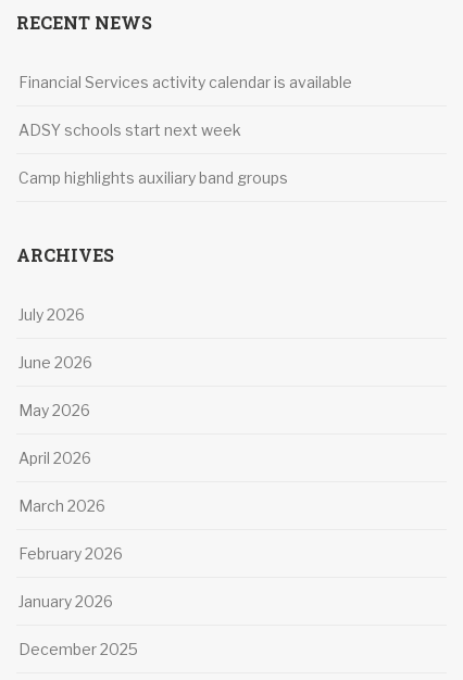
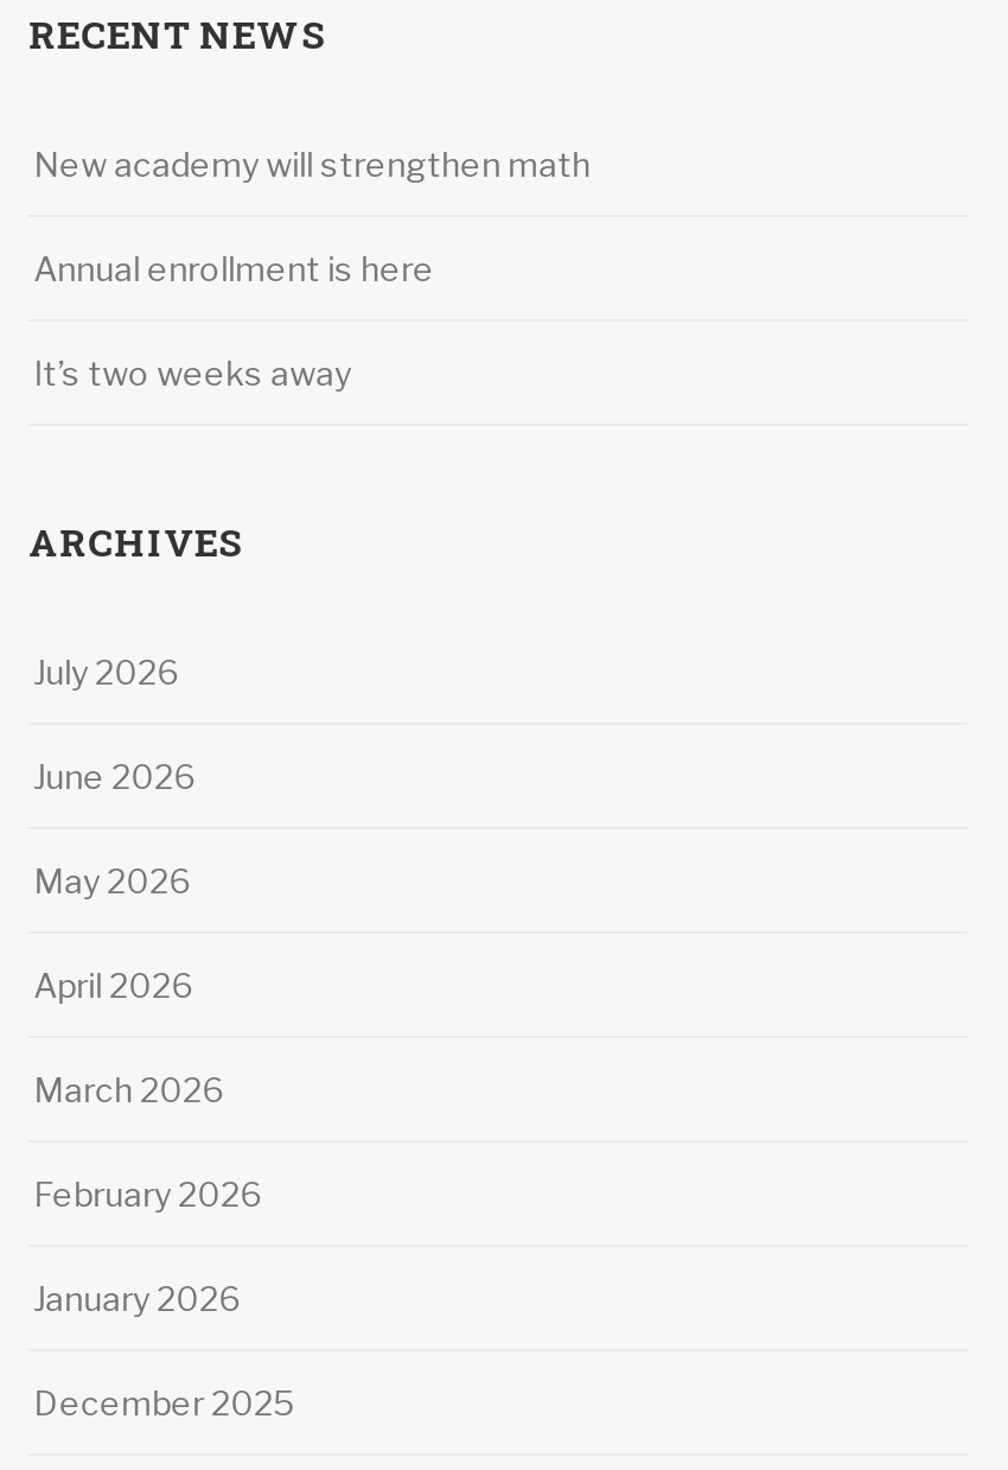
[19,73,352,92] Financial Services activity calendar is available -> [33,145,591,185] New academy will strengthen math
[19,121,241,140] ADSY schools start next week -> [33,249,434,289] Annual enrollment is here
[19,169,288,187] Camp highlights auxiliary band groups -> [33,354,351,394] It’s two weeks away

